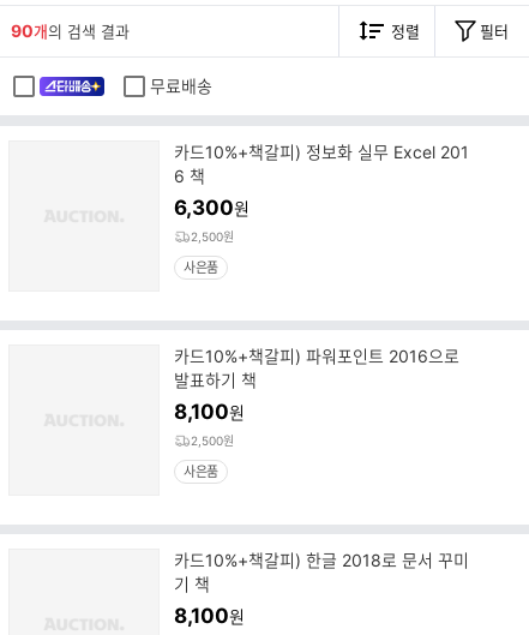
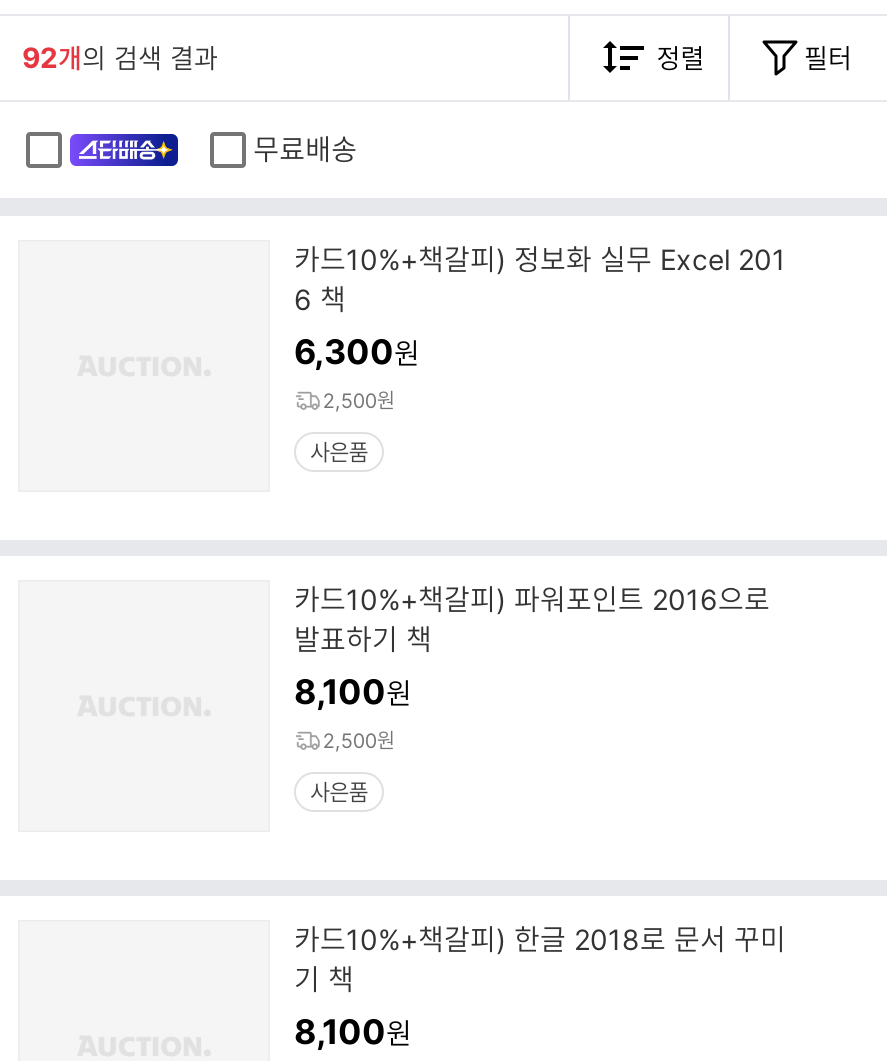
[11,20,130,41] 90개의 검색 결과 -> [22,40,218,74] 92개의 검색 결과

